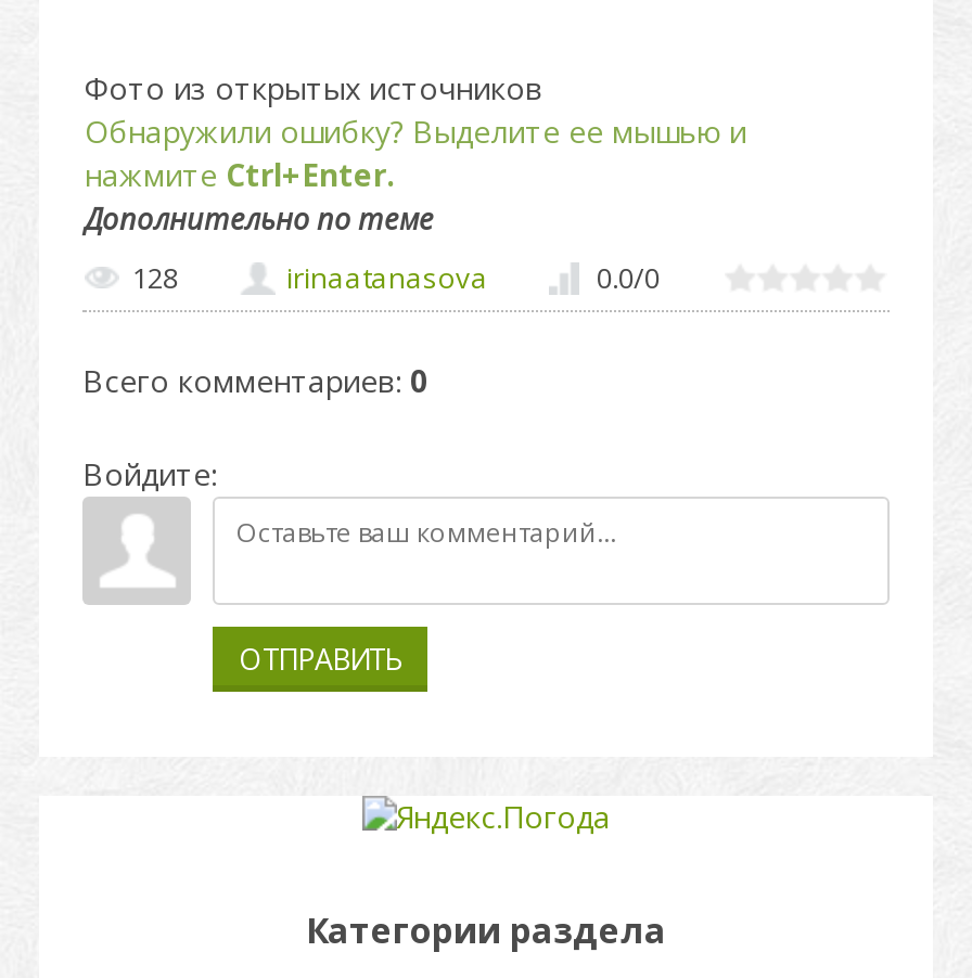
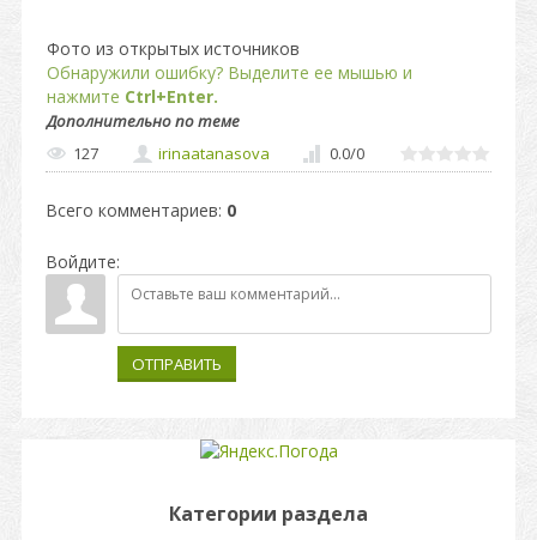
[132,257,178,296] 128 -> [73,142,98,163] 127

